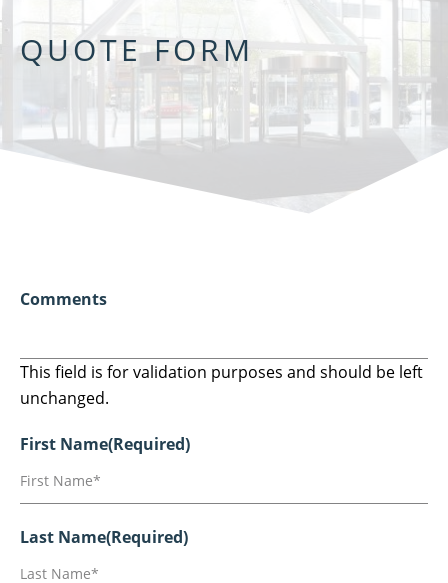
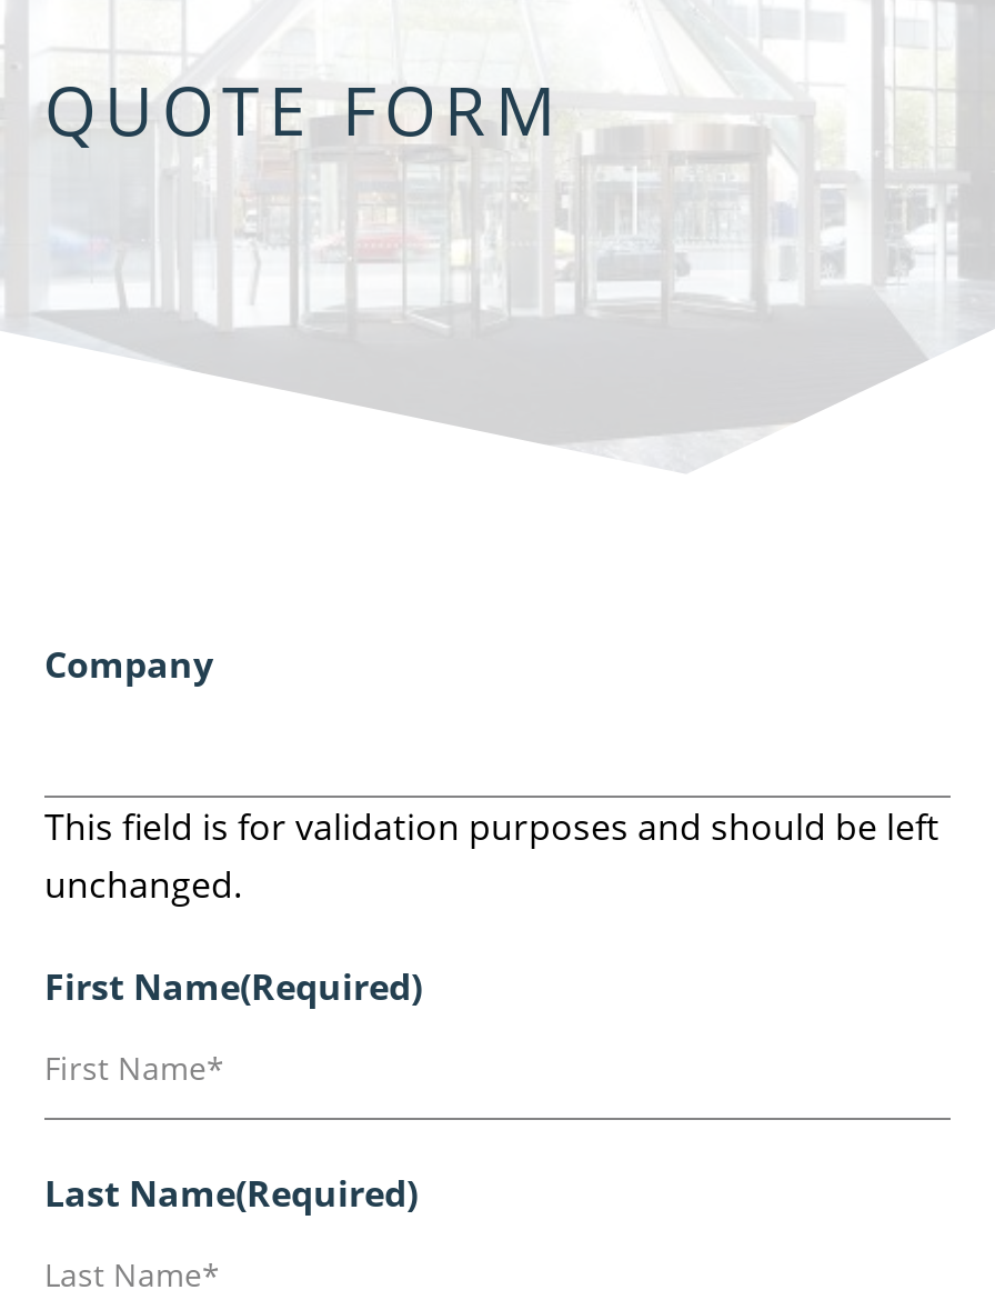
[20,288,107,310] Comments -> [44,640,213,689] Company

